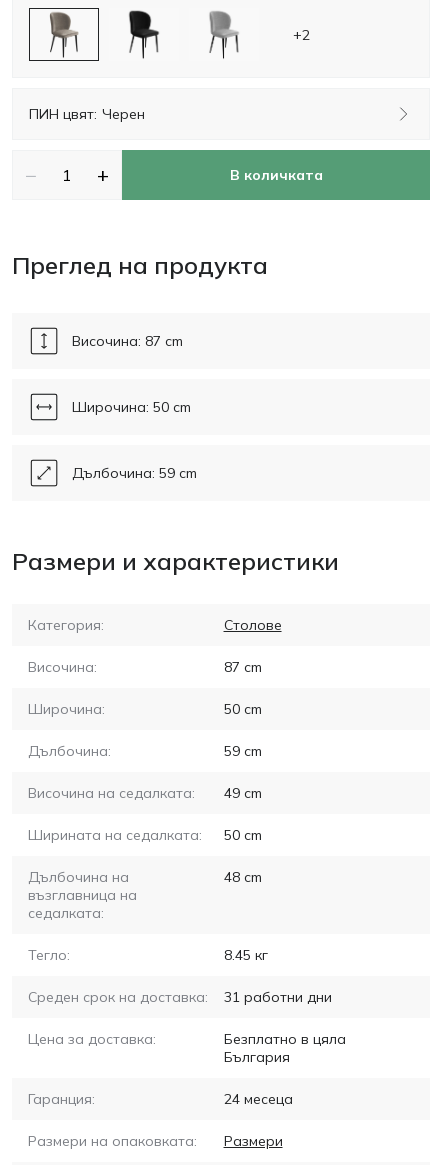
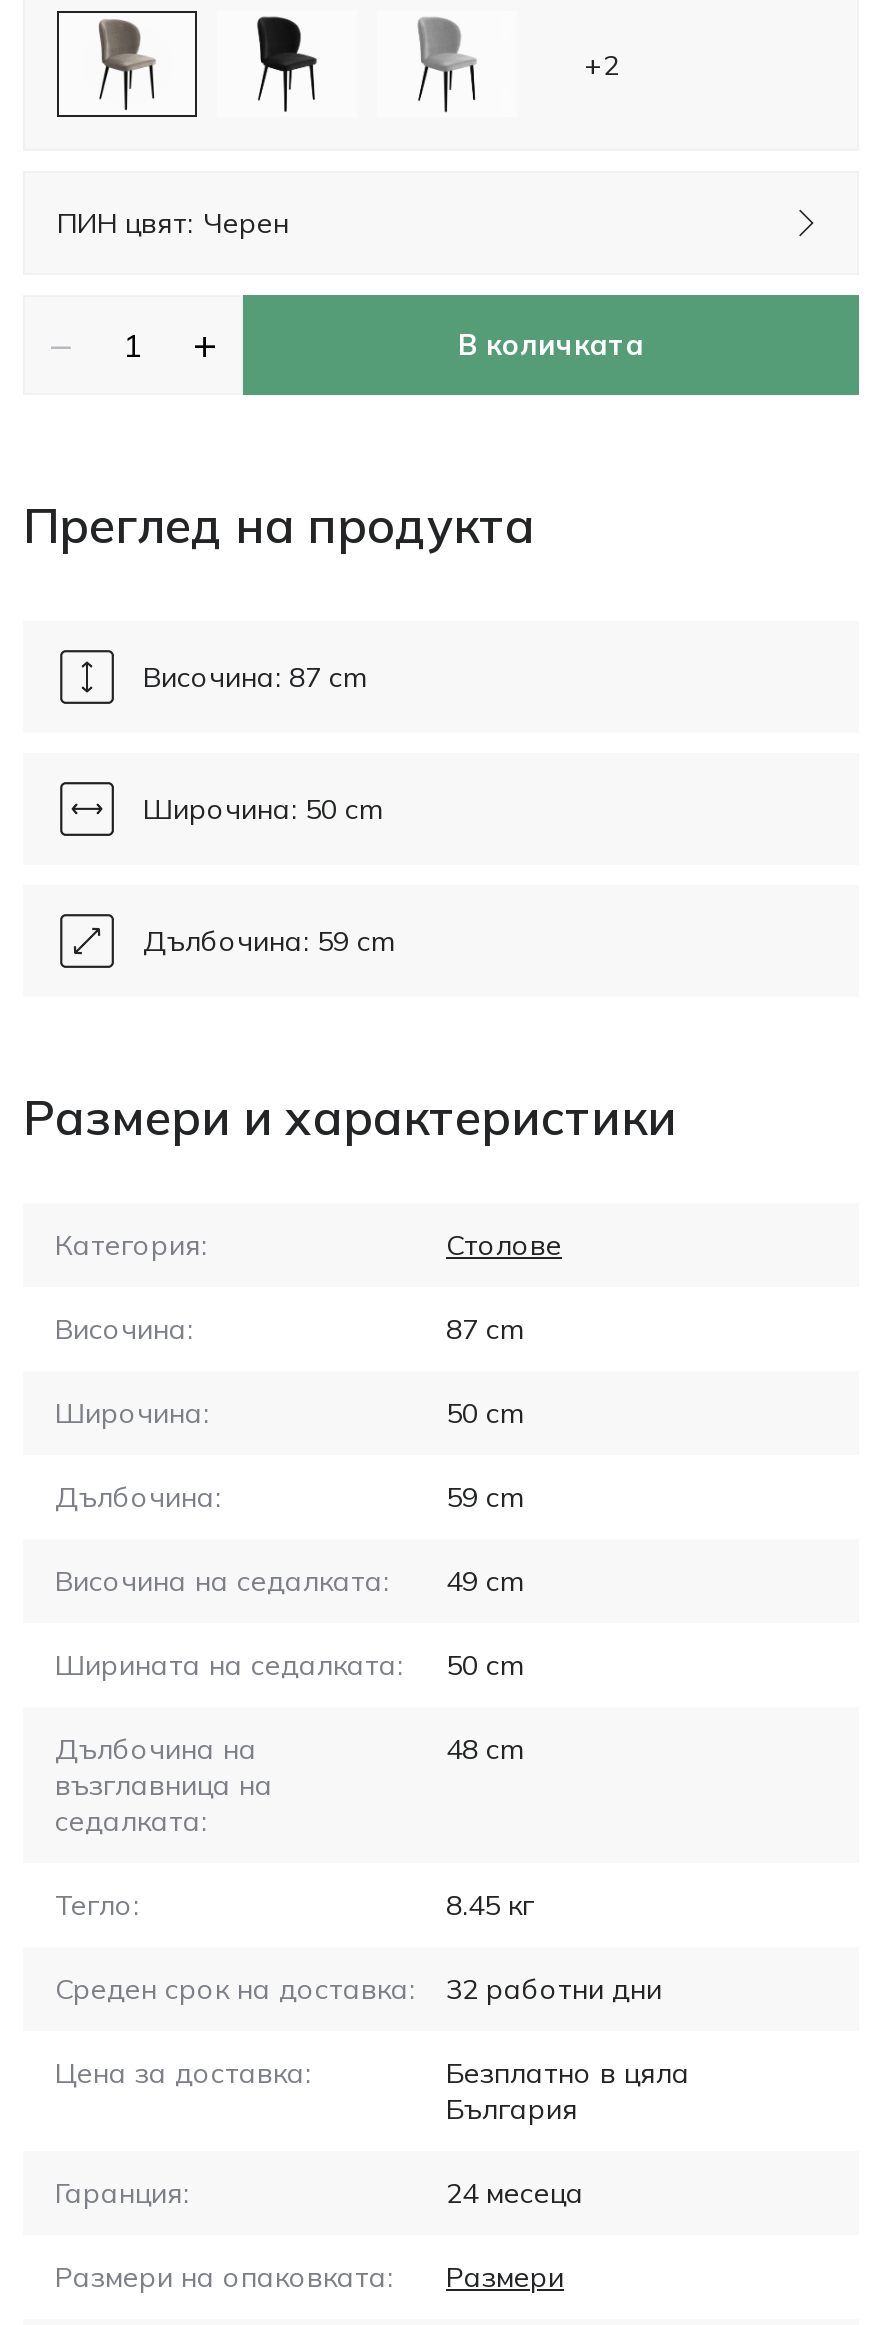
[28,988,331,1006] Среден срок на доставка: 31 работни дни -> [55,1971,662,2007] Среден срок на доставка: 32 работни дни

